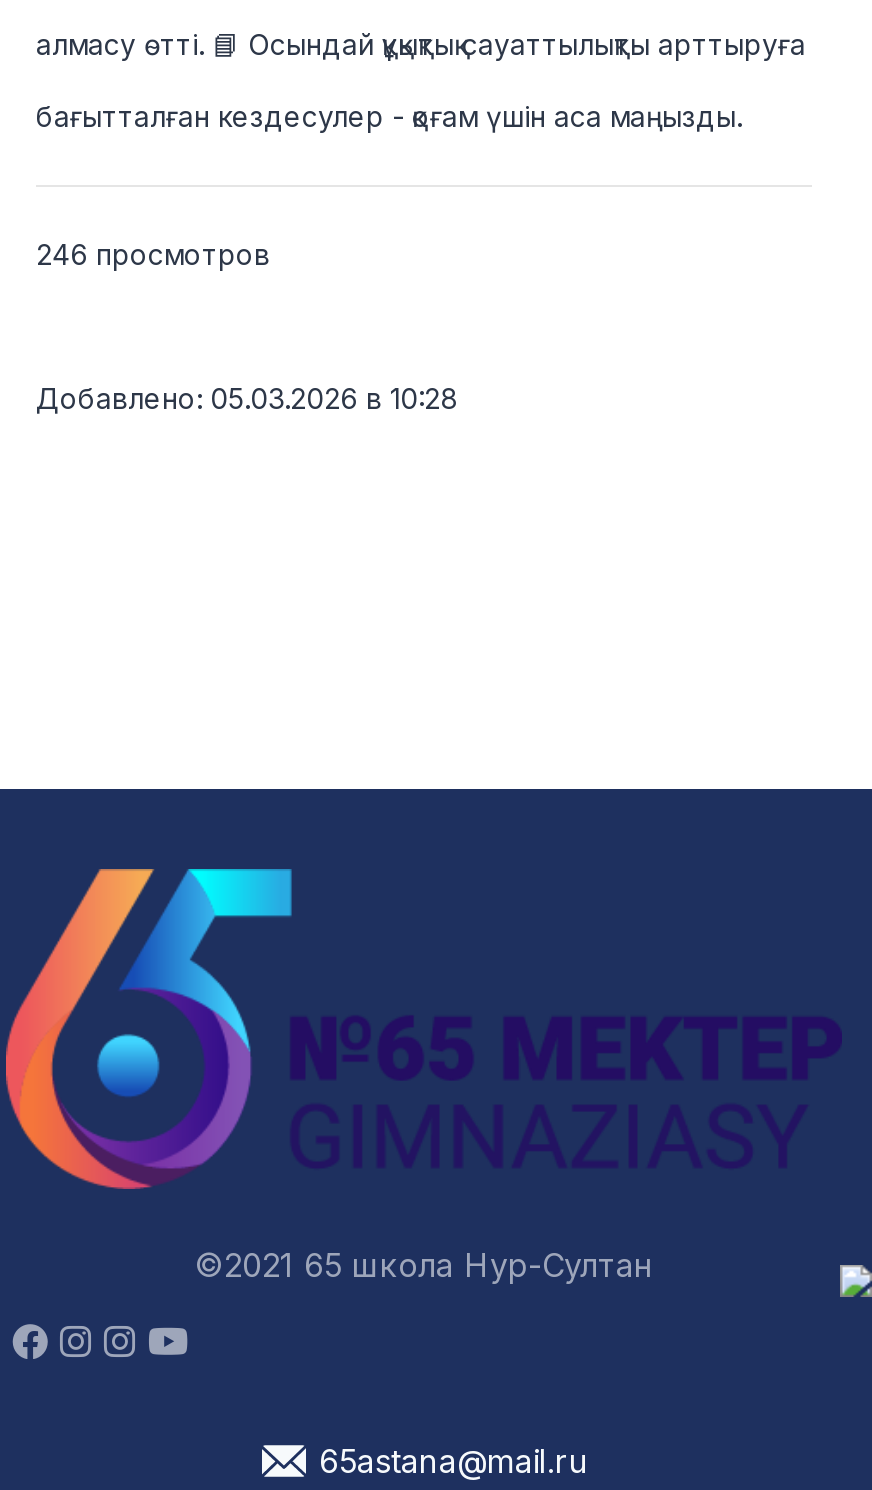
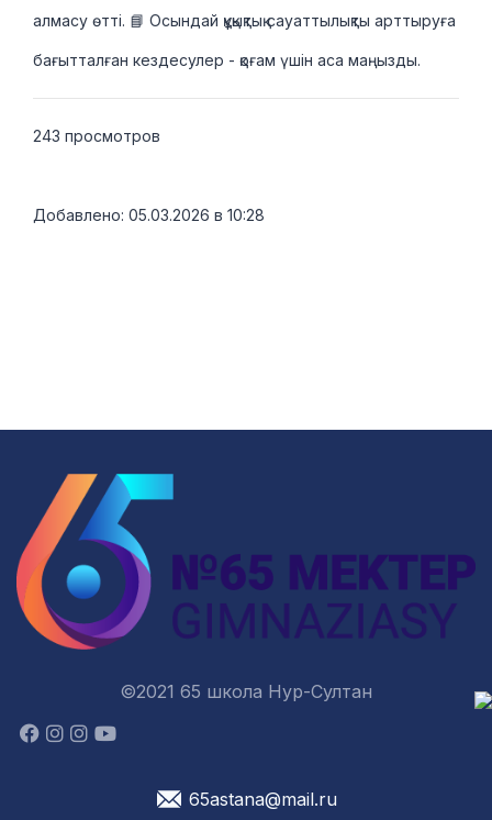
[36,237,270,271] 246 просмотров -> [33,126,160,145] 243 просмотров

